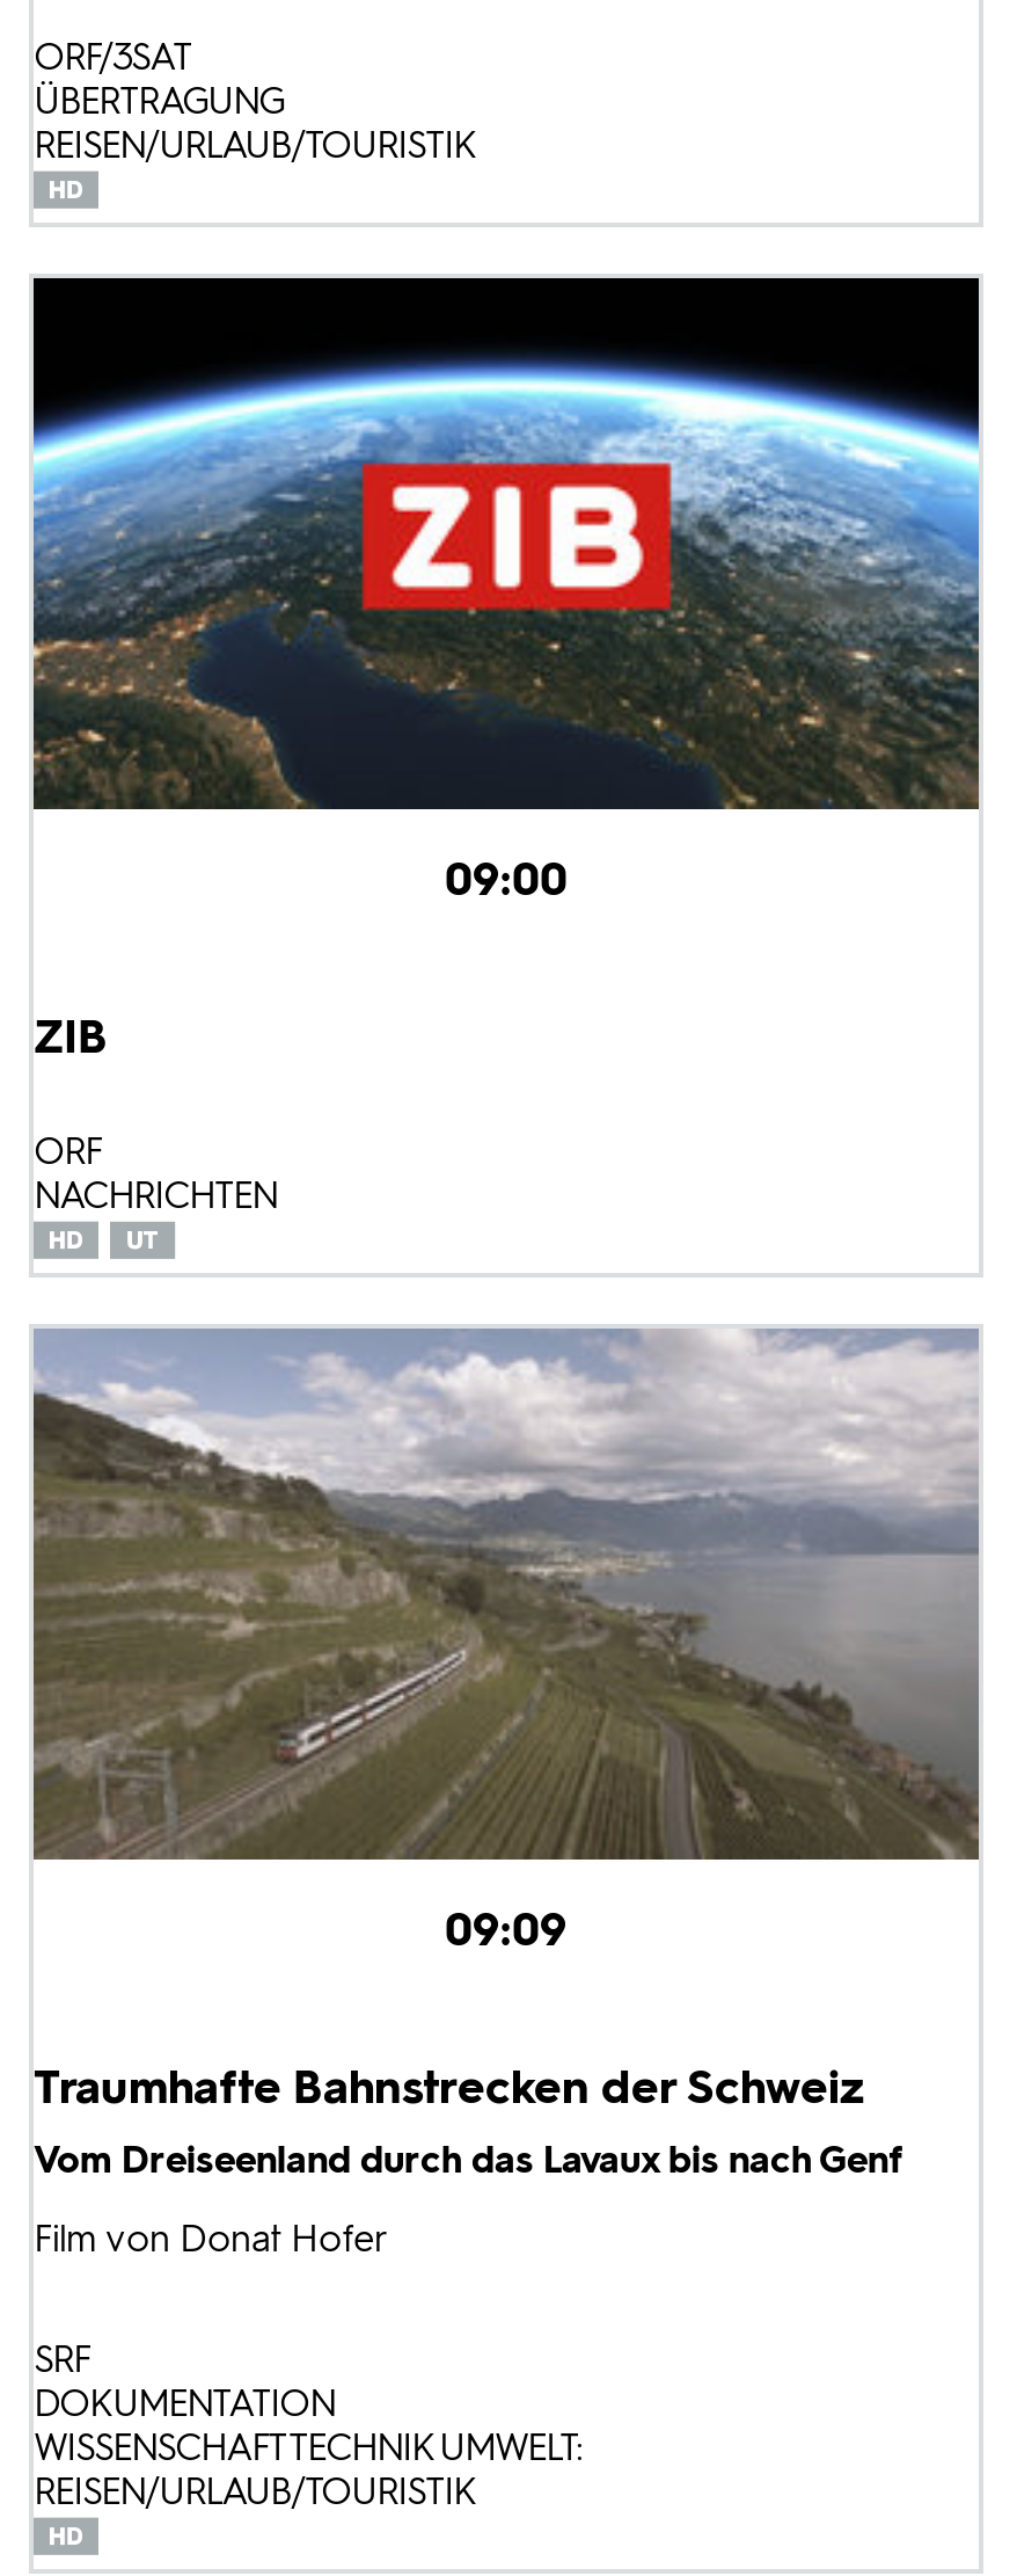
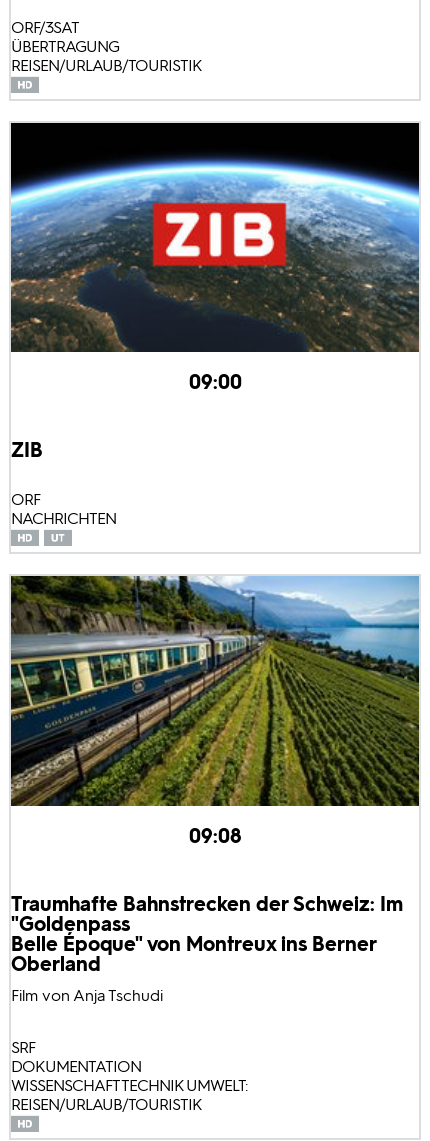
[34,1326,979,2262] [image] | 09:09 | Traumhafte Bahnstrecken der Schweiz | Vom Dreiseenland durch das Lavaux bis nach Genf | Film von Donat Hofer -> [10,575,420,1005] [image] | 09:08 | Traumhafte Bahnstrecken der Schweiz: Im | "Goldenpass | Belle Époque" von Montreux ins Berner | Oberland | Film von Anja Tschudi

